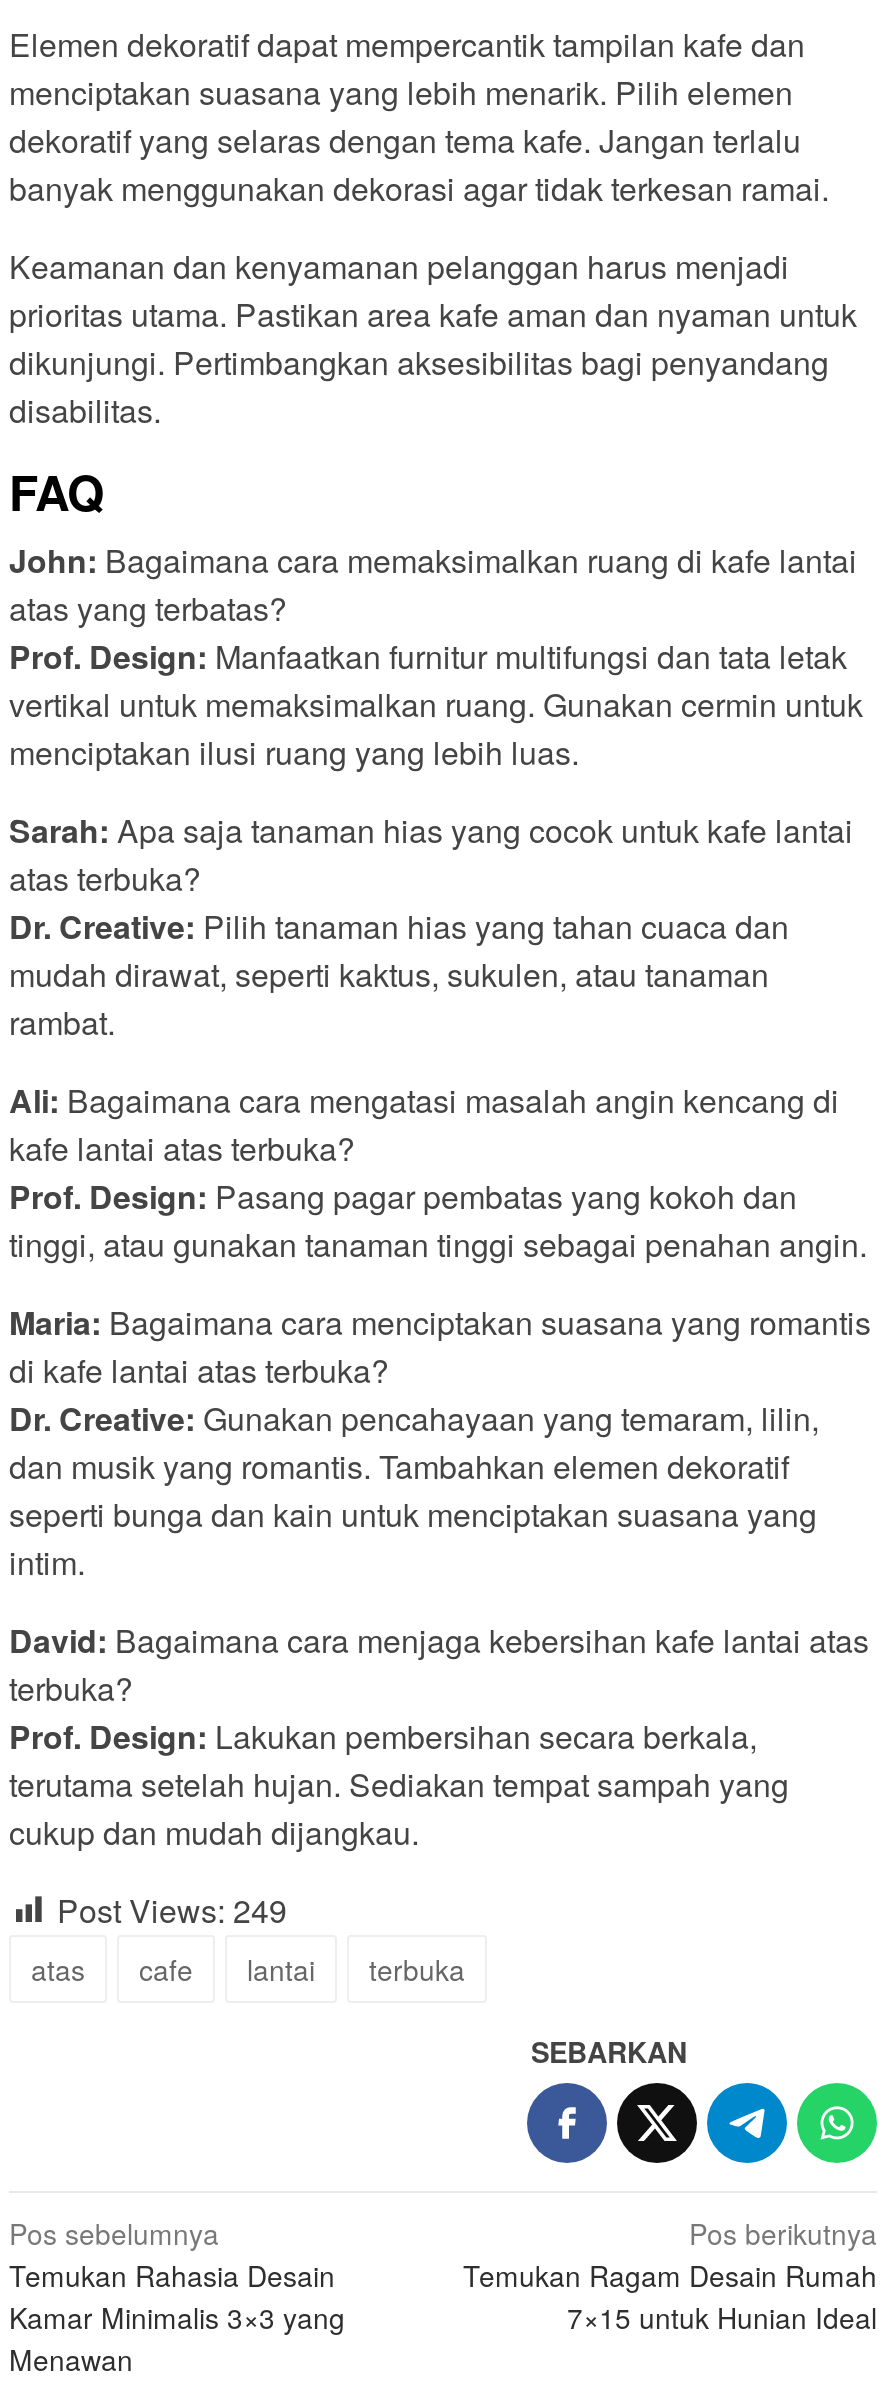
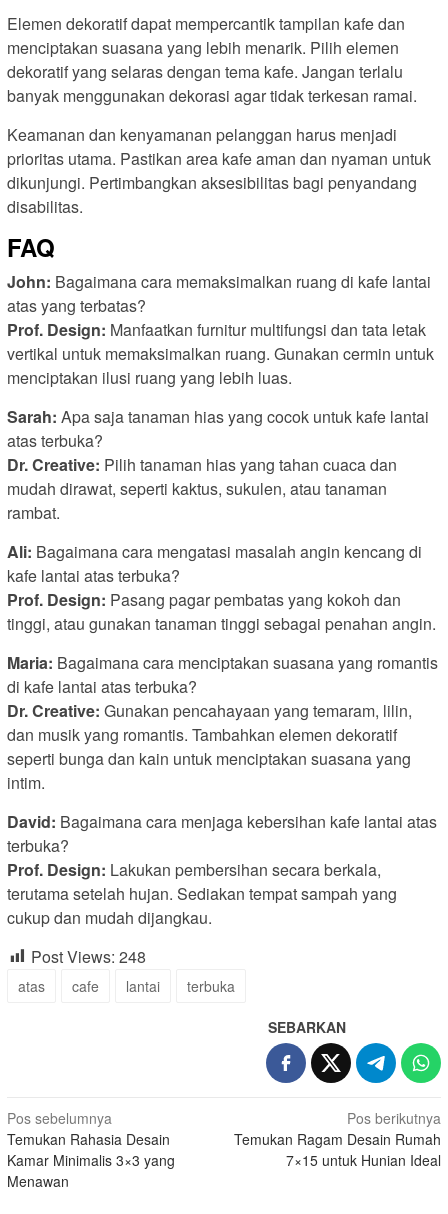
[57,1886,287,1932] Post Views: 249 -> [31,944,146,967] Post Views: 248

